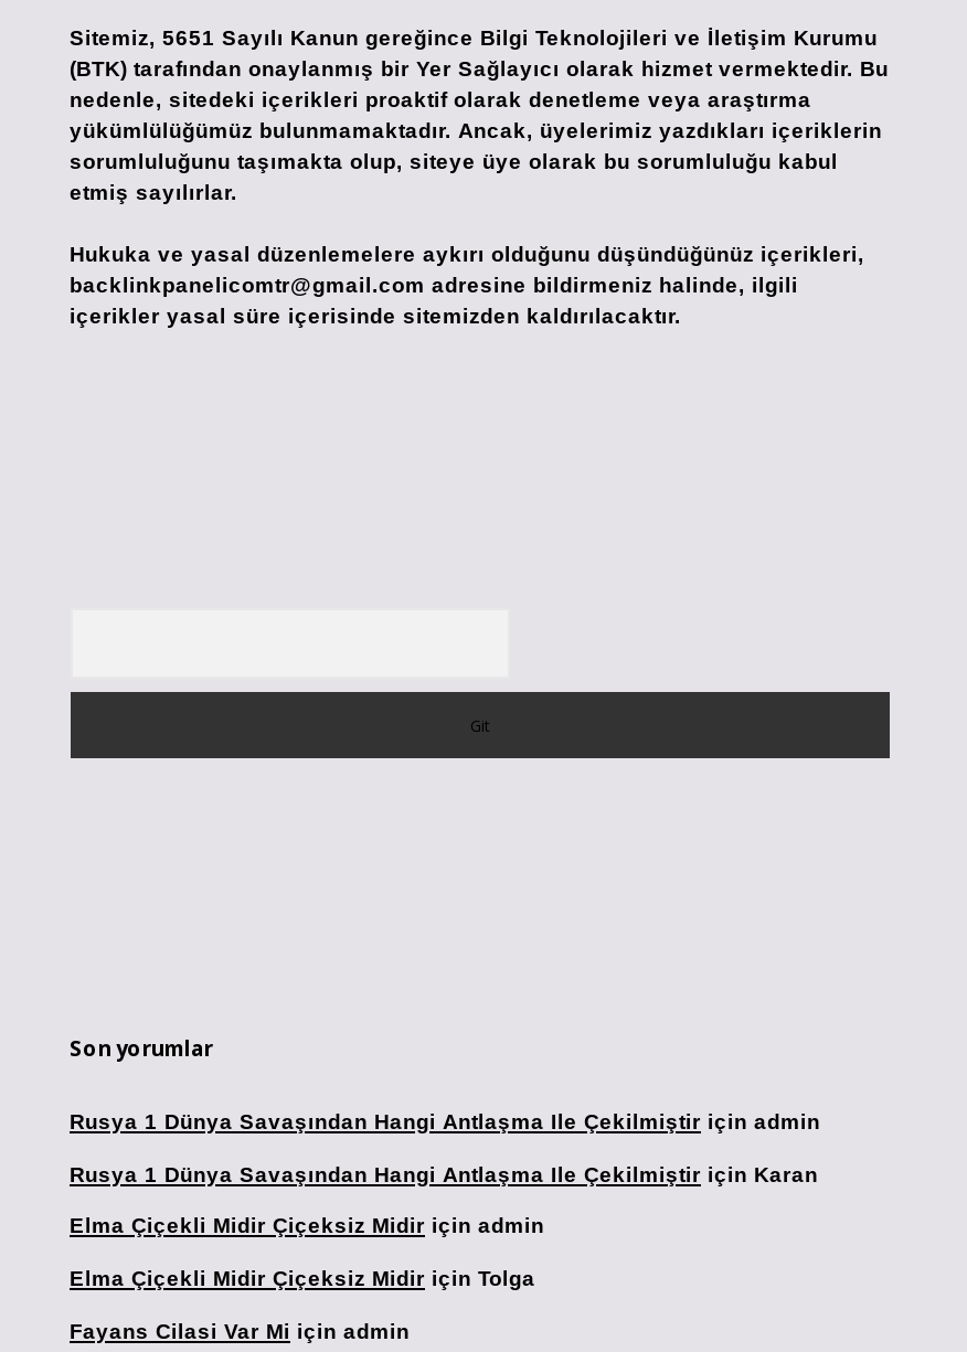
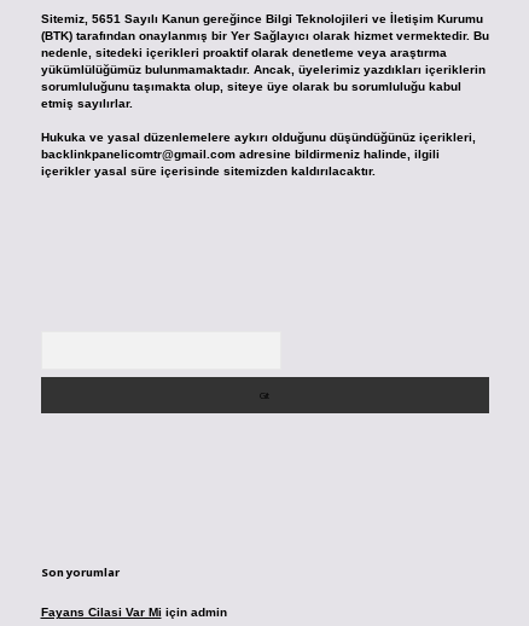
[70,1110,820,1290] Rusya 1 Dünya Savaşından Hangi Antlaşma Ile Çekilmiştir için admin | Rusya 1 Dünya Savaşından Hangi Antlaşma Ile Çekilmiştir için Karan | Elma Çiçekli Midir Çiçeksiz Midir için admin | Elma Çiçekli Midir Çiçeksiz Midir için Tolga -> none

